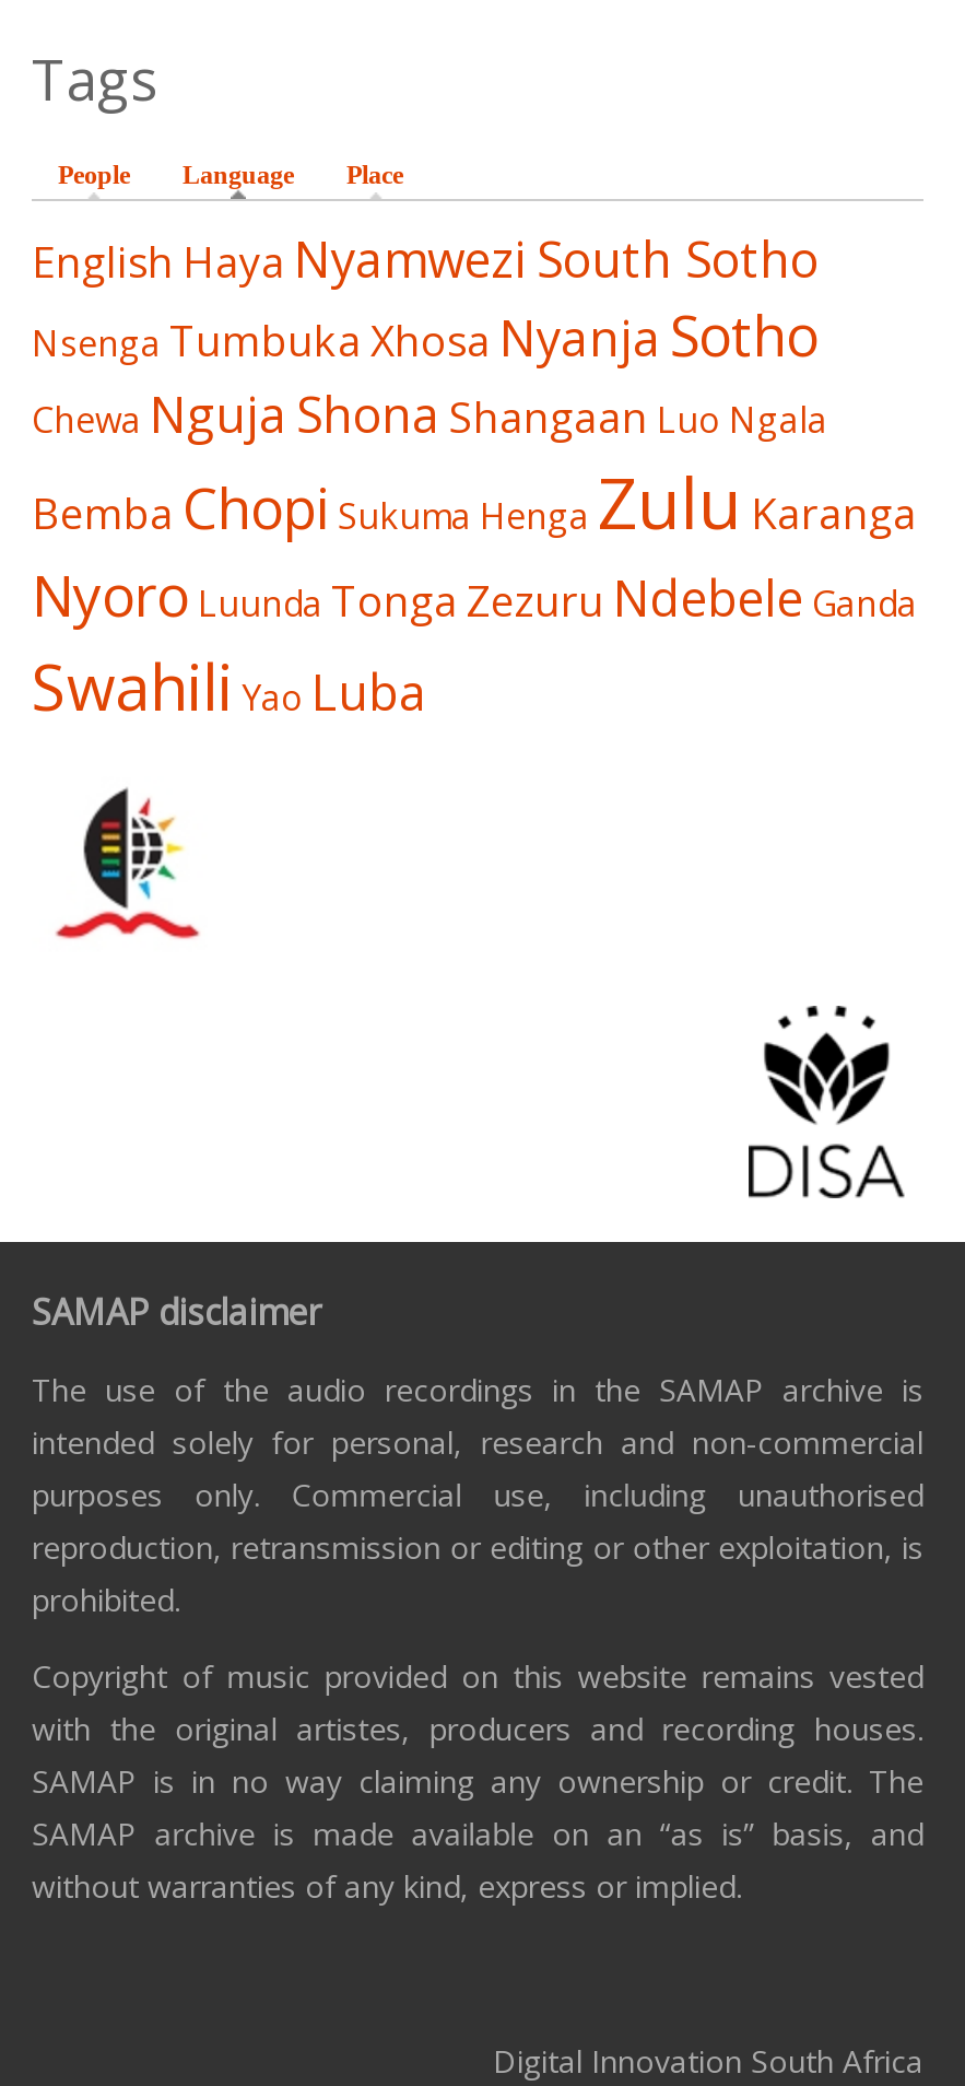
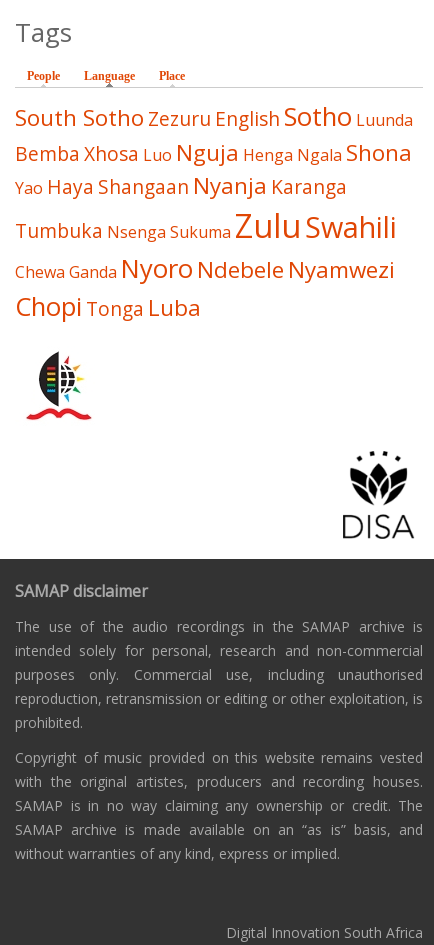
[32,225,917,728] English Haya Nyamwezi South Sotho | Nsenga Tumbuka Xhosa Nyanja Sotho | Chewa Nguja Shona Shangaan Luo Ngala | Bemba Chopi Sukuma Henga Zulu Karanga | Nyoro Luunda Tonga Zezuru Ndebele Ganda | Swahili Yao Luba -> [15,99,413,324] South Sotho Zezuru English Sotho Luunda | Bemba Xhosa Luo Nguja Henga Ngala Shona | Yao Haya Shangaan Nyanja Karanga | Tumbuka Nsenga Sukuma Zulu Swahili | Chewa Ganda Nyoro Ndebele Nyamwezi | Chopi Tonga Luba

